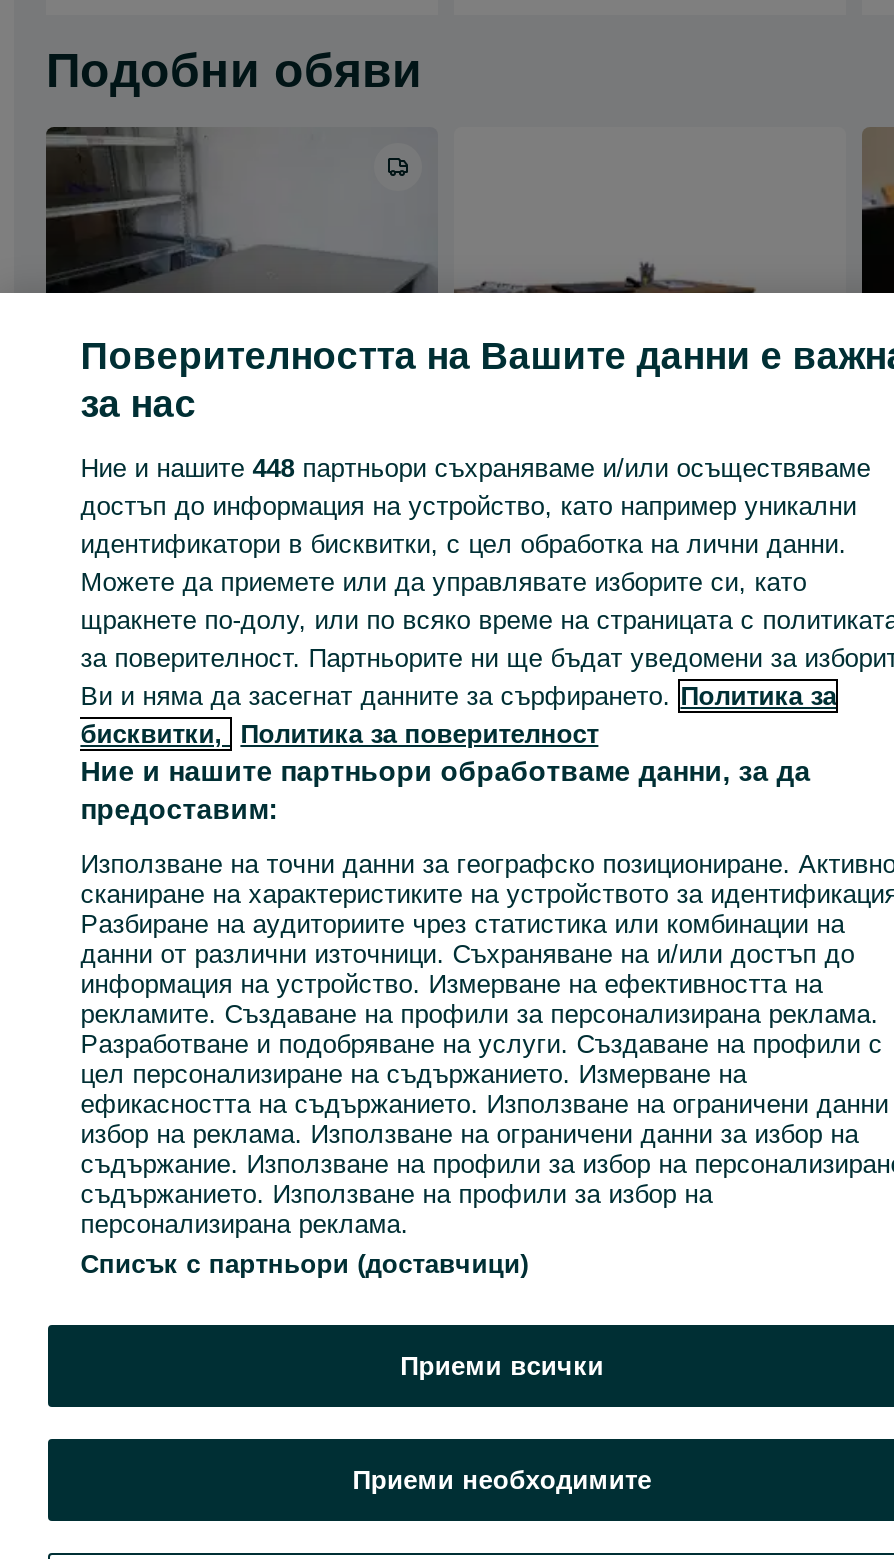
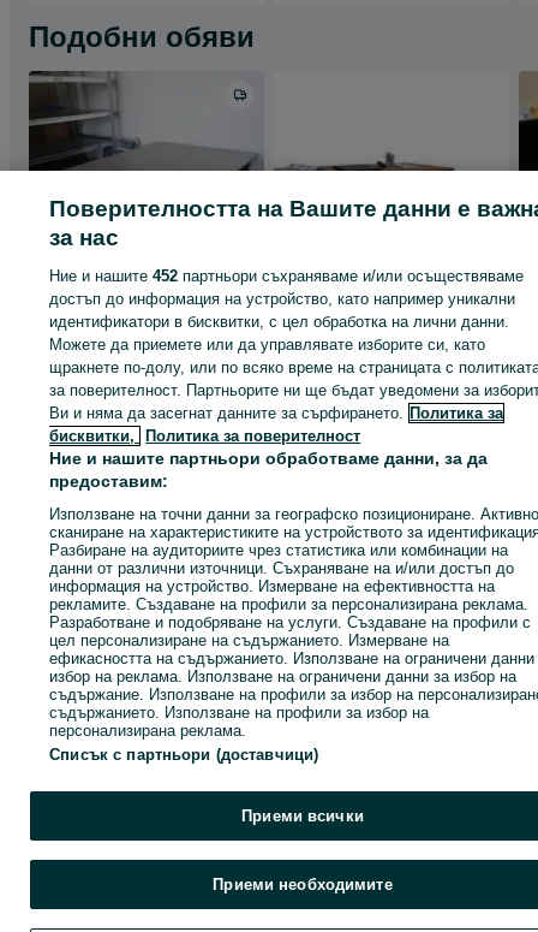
[80,453,870,483] Ние и нашите 448 партньори съхраняваме и/или осъществяваме -> [49,267,524,285] Ние и нашите 452 партньори съхраняваме и/или осъществяваме

